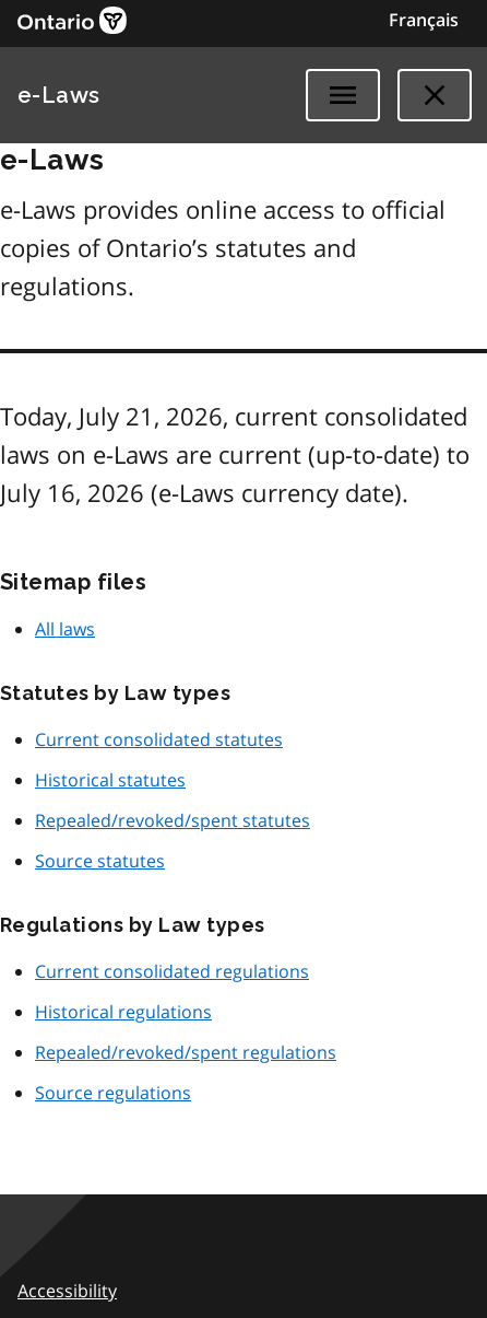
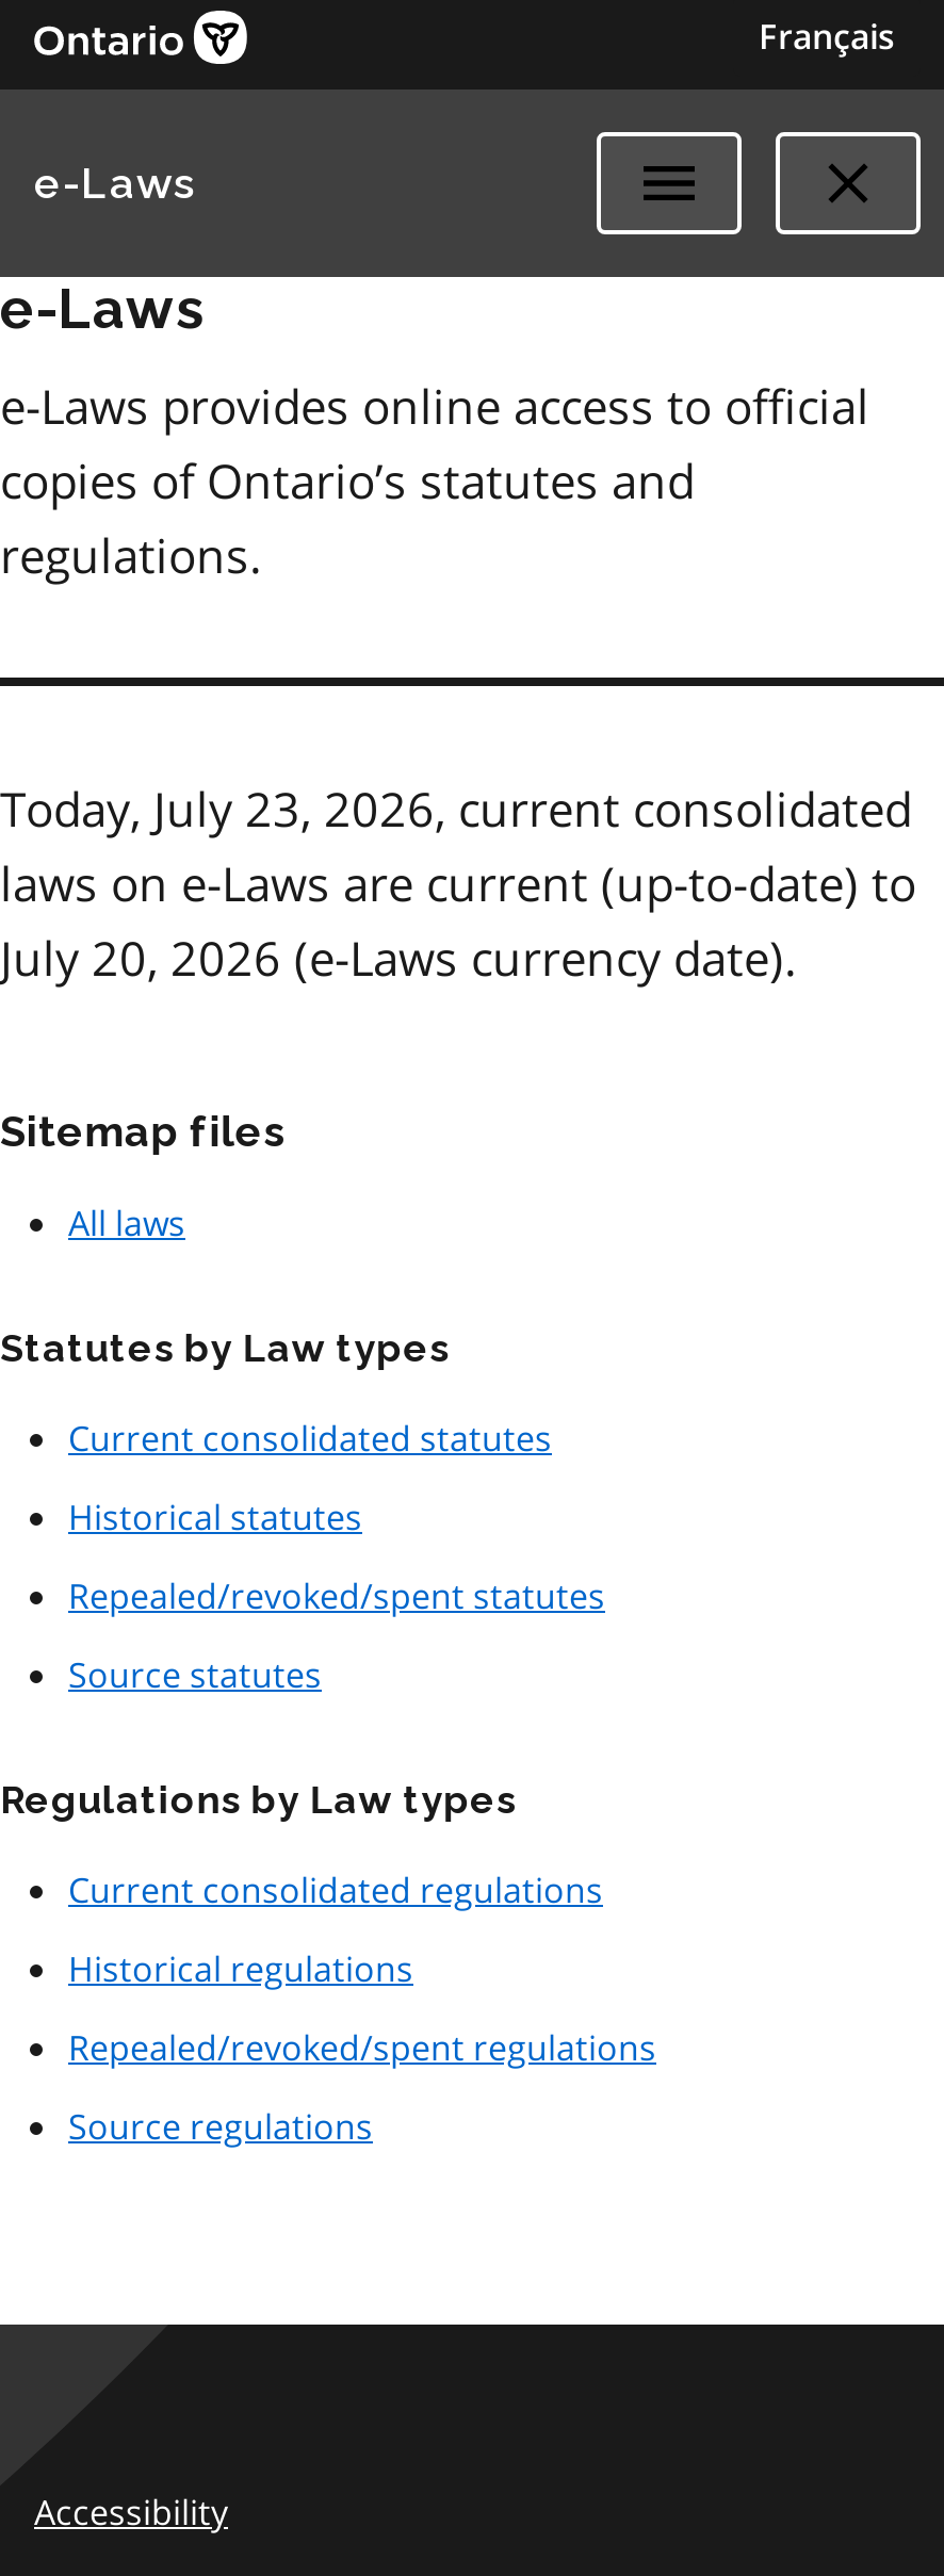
[0,399,467,432] Today, July 21, 2026, current consolidated -> [0,776,912,839] Today, July 23, 2026, current consolidated
[0,476,408,509] July 16, 2026 (e-Laws currency date). -> [0,925,797,989] July 20, 2026 (e-Laws currency date).

